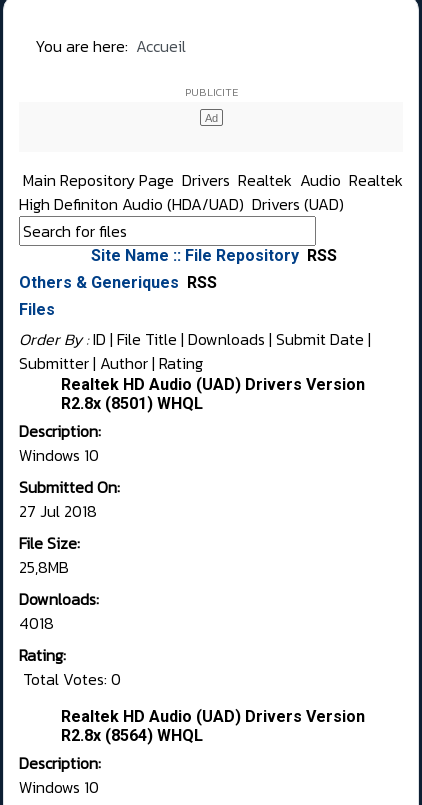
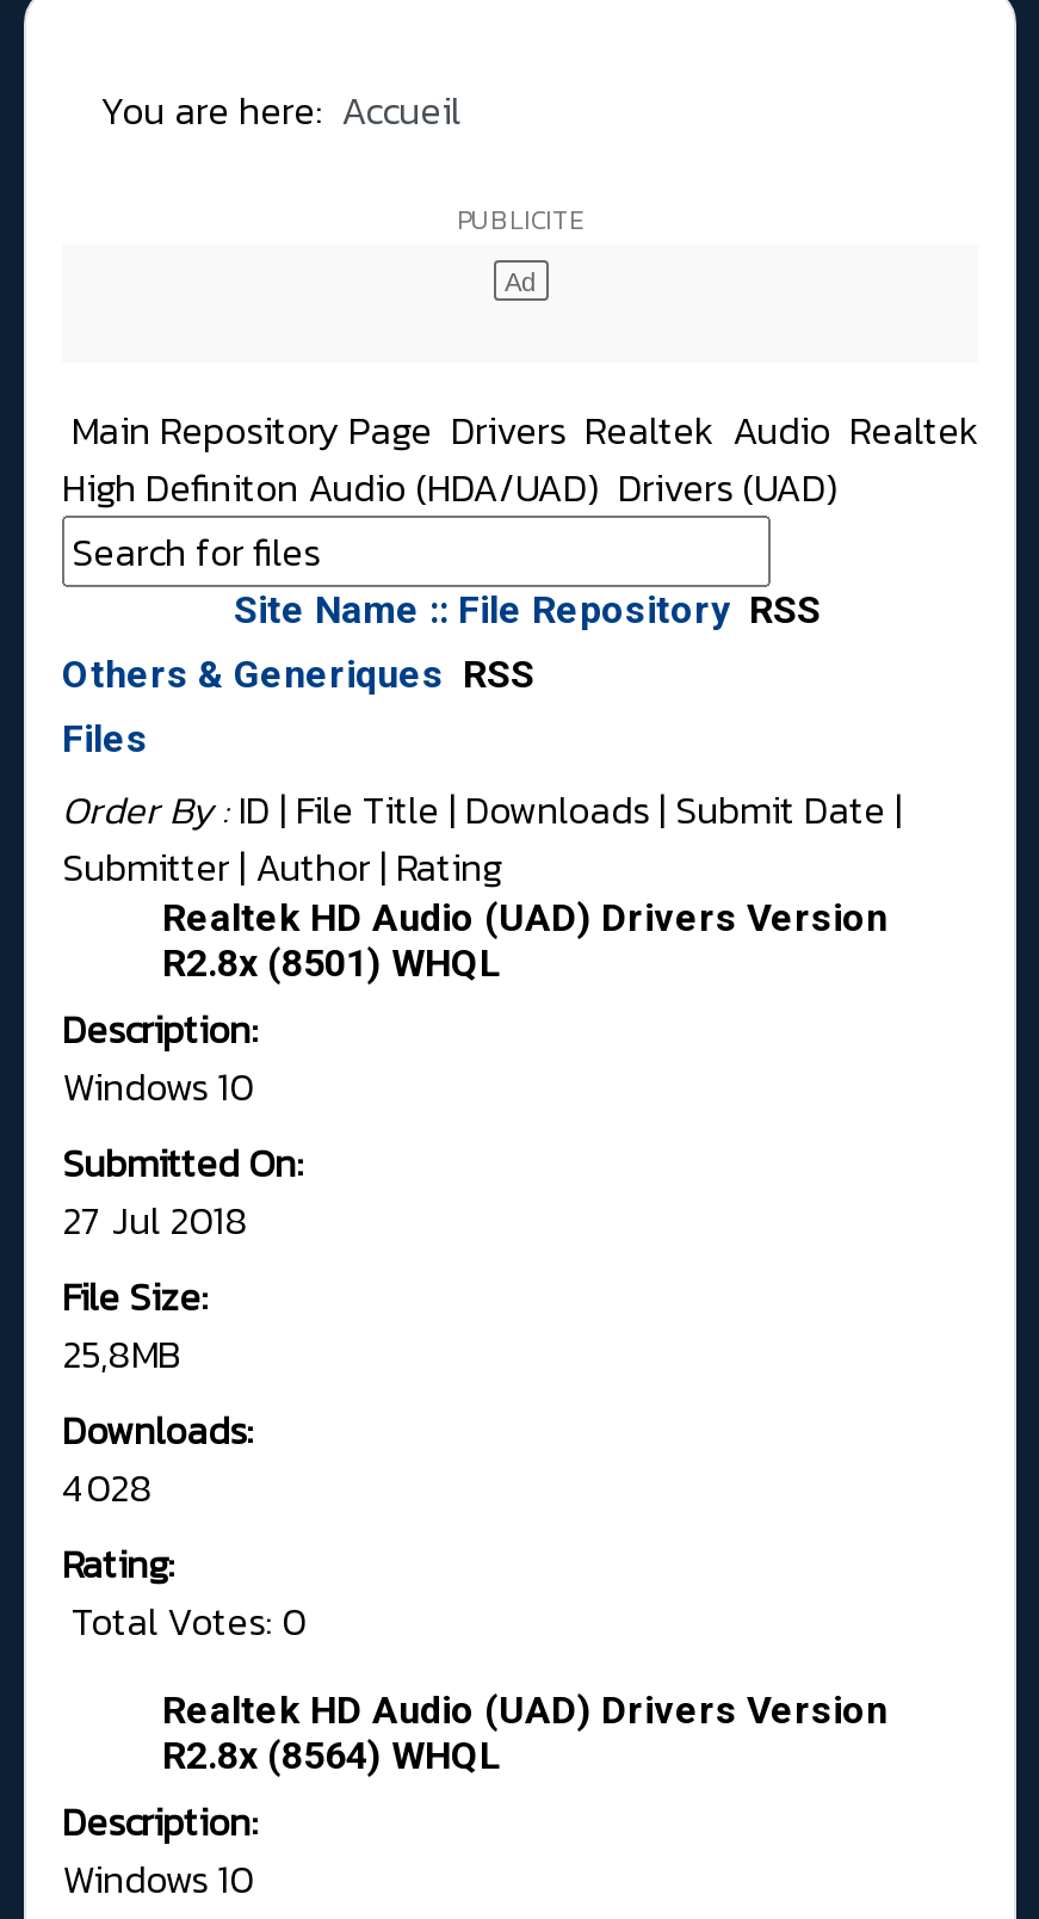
[19,611,54,635] 4018 -> [62,1460,153,1517] 4028

